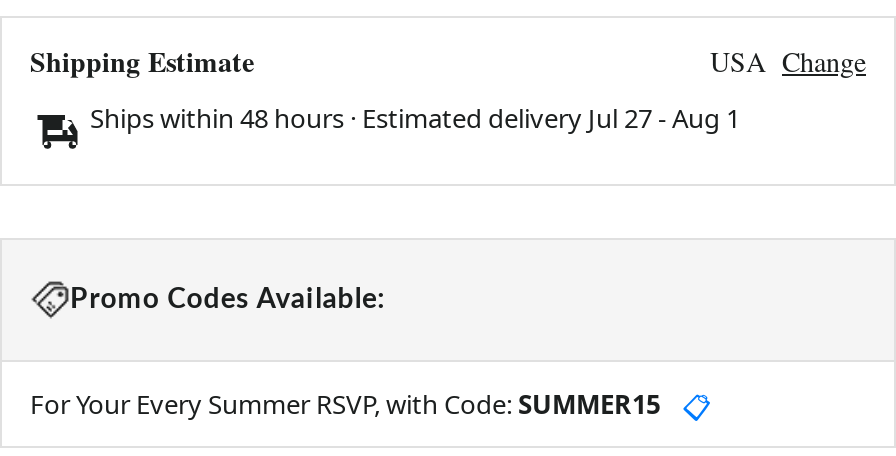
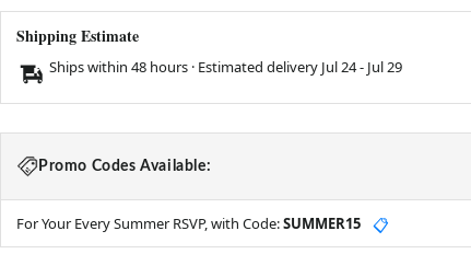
[90,43,866,137] USA Change | Ships within 48 hours · Estimated delivery Jul 27 - Aug 1 -> [49,57,402,77] Ships within 48 hours · Estimated delivery Jul 24- Jul 29

